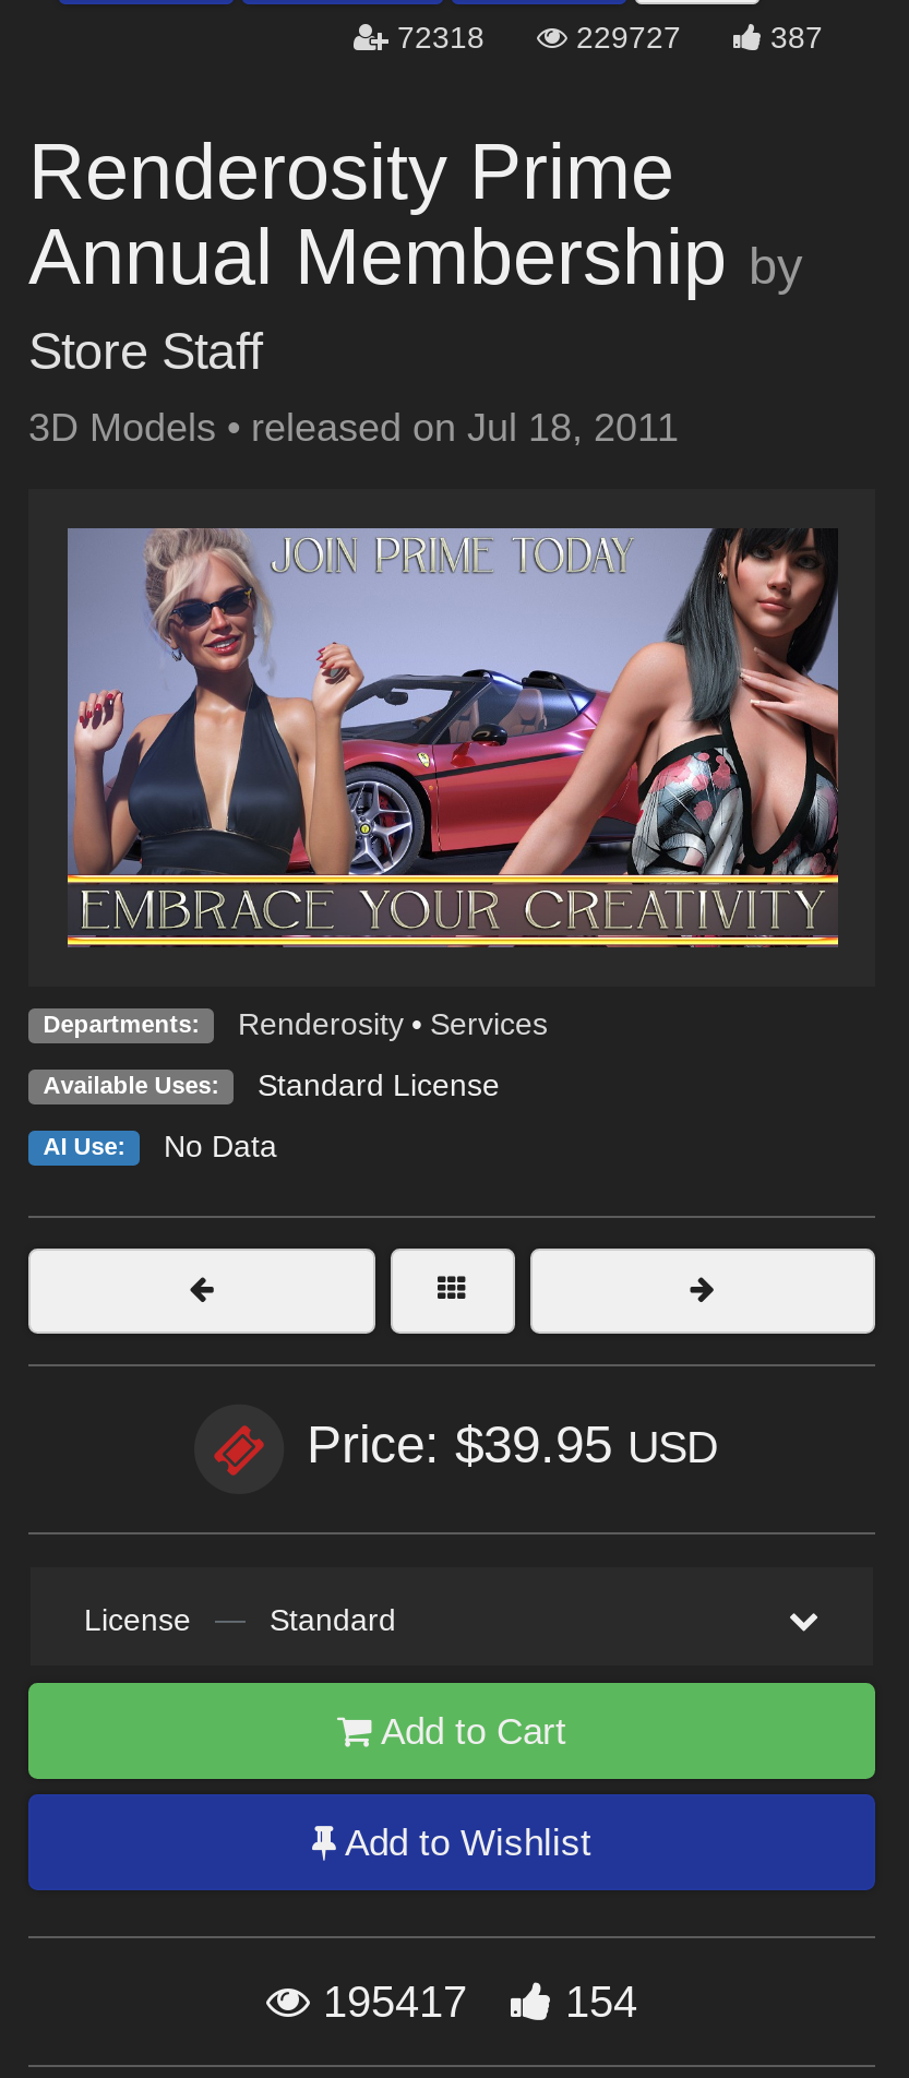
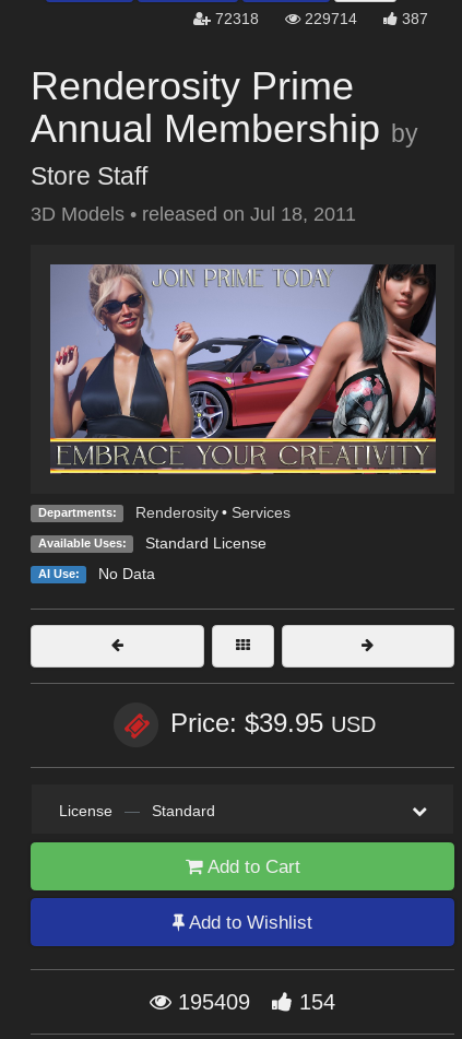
[567,20,681,55] 229727 -> [300,10,357,28] 229714
[310,1978,637,2026] 195417 154 -> [171,990,335,1014] 195409 154

